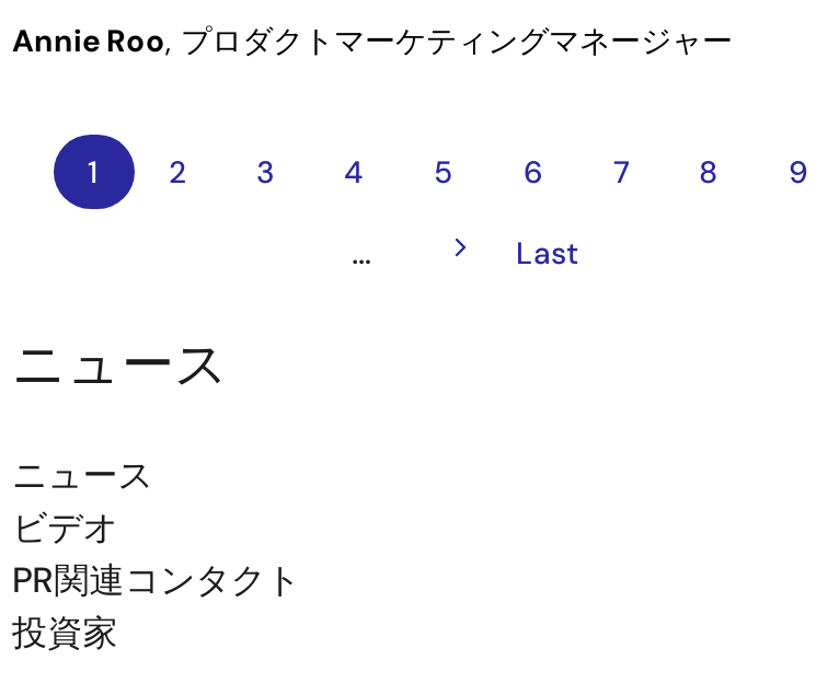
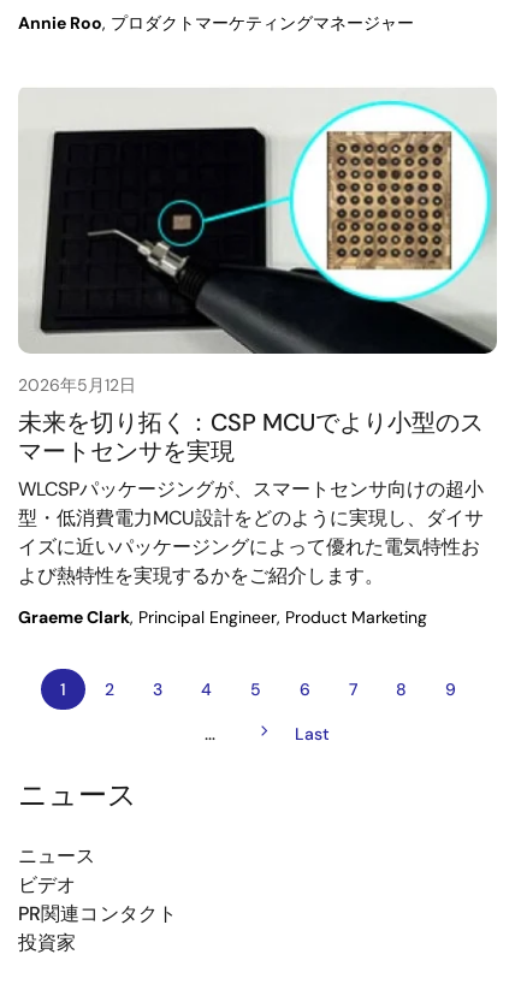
none -> [18,89,498,628] [image] | 2026年5月12日 | 未来を切り拓く：CSP MCUでより小型のス | マートセンサを実現 | WLCSPパッケージングが、スマートセンサ向けの超小 | 型・低消費電力MCU設計をどのように実現し、ダイサ | イズに近いパッケージングによって優れた電気特性お | よび熱特性を実現するかをご紹介します。 | Graeme Clark, Principal Engineer, Product Marketing

